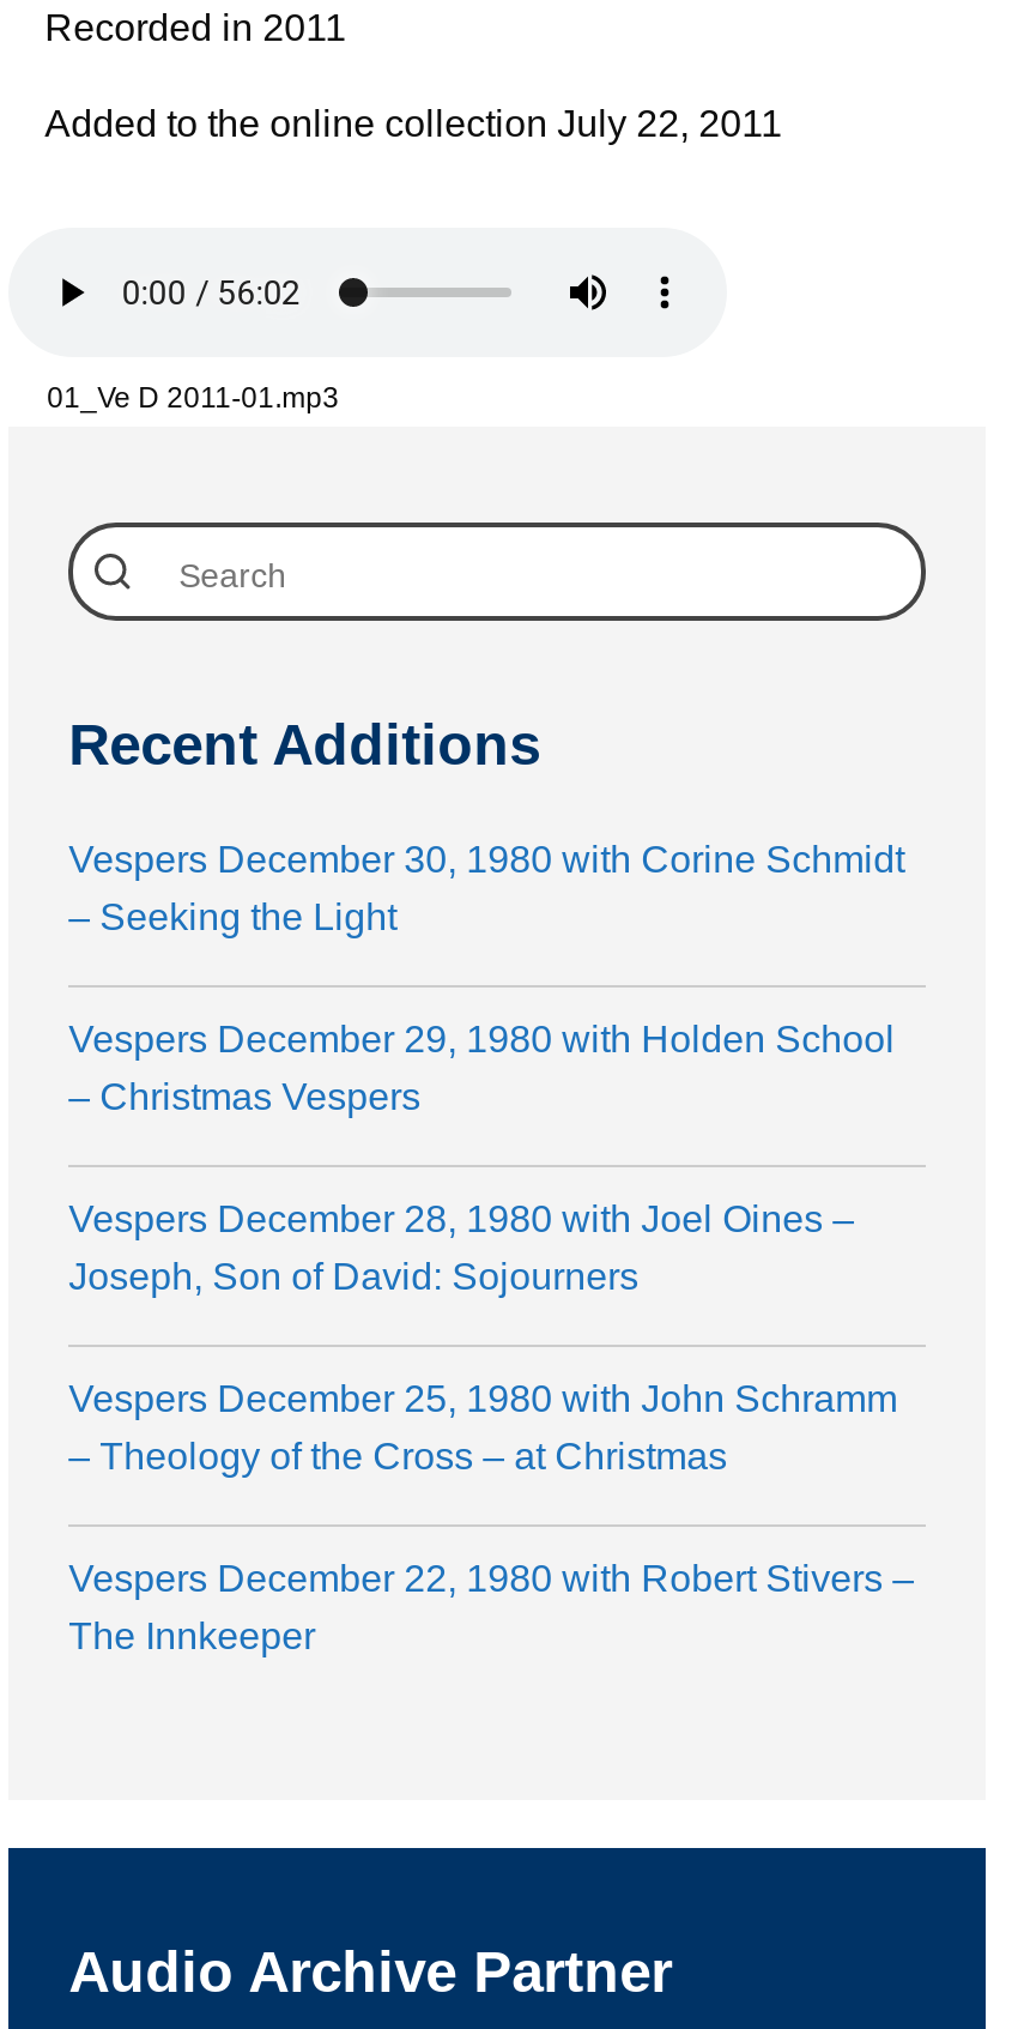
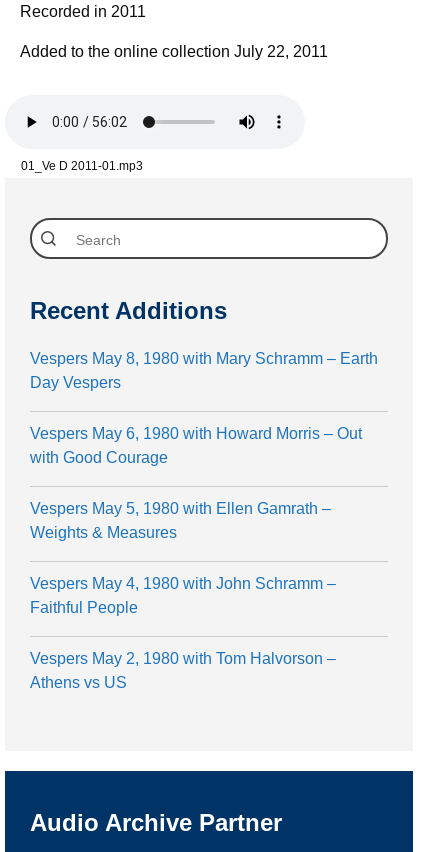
[69,839,905,937] Vespers December 30, 1980 with Corine Schmidt | – Seeking the Light -> [30,350,378,391] Vespers May 8, 1980 with Mary Schramm – Earth | Day Vespers
[69,1019,895,1117] Vespers December 29, 1980 with Holden School | – Christmas Vespers -> [30,425,362,466] Vespers May 6, 1980 with Howard Morris – Out | with Good Courage
[69,1198,854,1297] Vespers December 28, 1980 with Joel Oines – | Joseph, Son of David: Sojourners -> [30,500,331,541] Vespers May 5, 1980 with Ellen Gamrath – | Weights & Measures
[69,1378,898,1477] Vespers December 25, 1980 with John Schramm | – Theology of the Cross – at Christmas -> [30,575,336,616] Vespers May 4, 1980 with John Schramm – | Faithful People
[69,1558,914,1656] Vespers December 22, 1980 with Robert Stivers – | The Innkeeper -> [30,650,336,691] Vespers May 2, 1980 with Tom Halvorson – | Athens vs US

